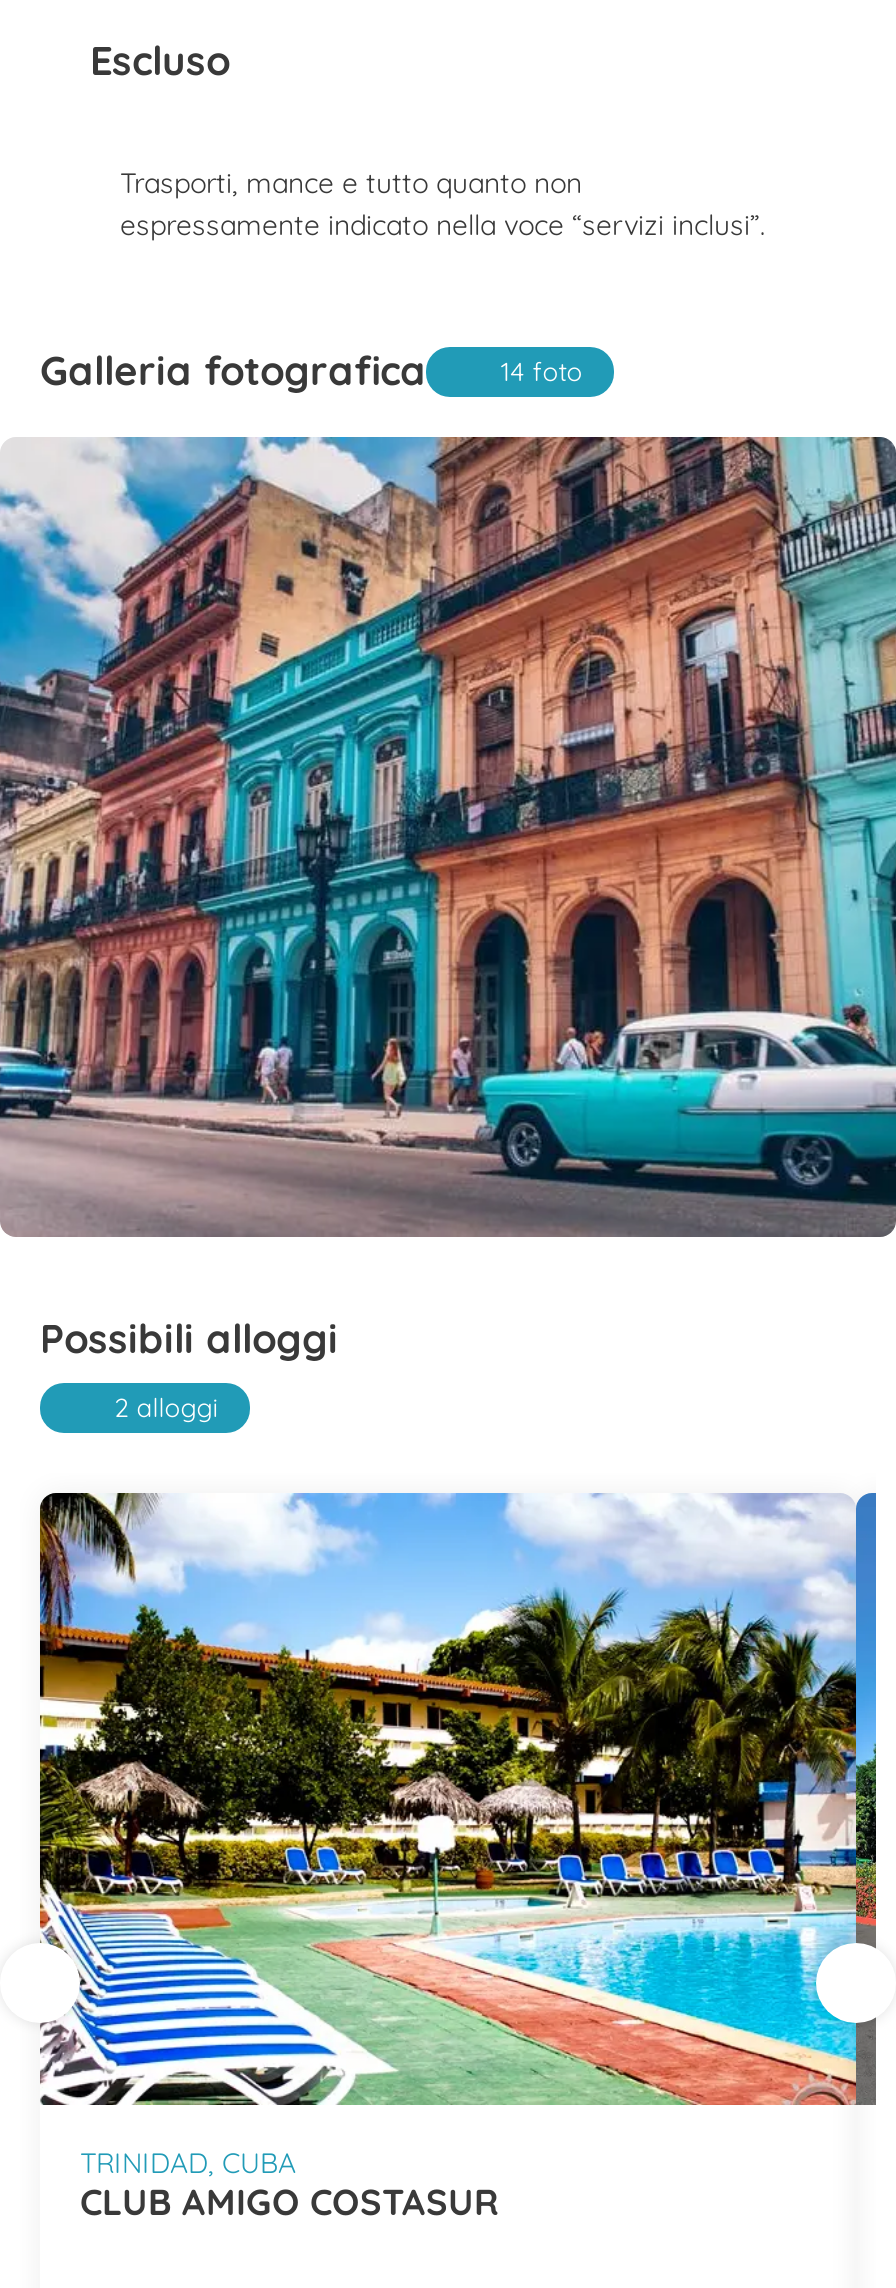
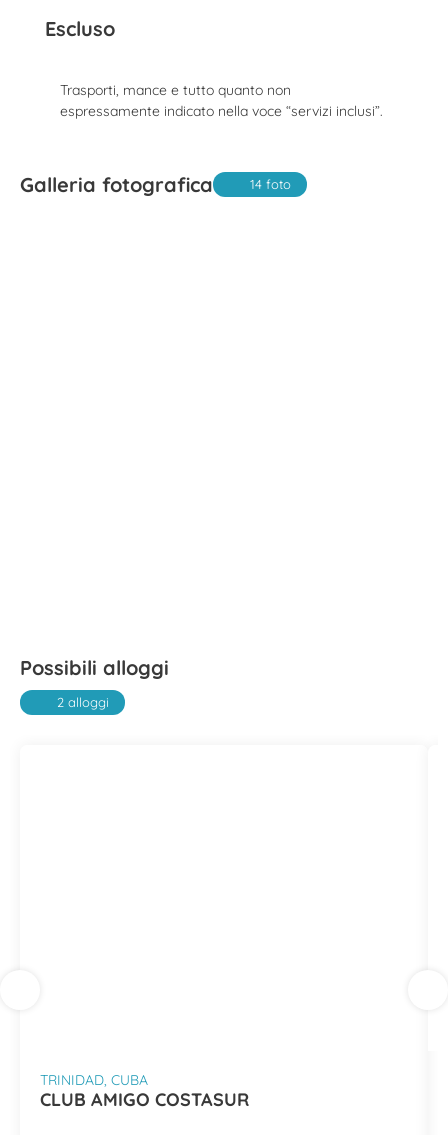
[6,434,890,1238] [image] -> none
[38,1490,878,2108] [image] -> none

